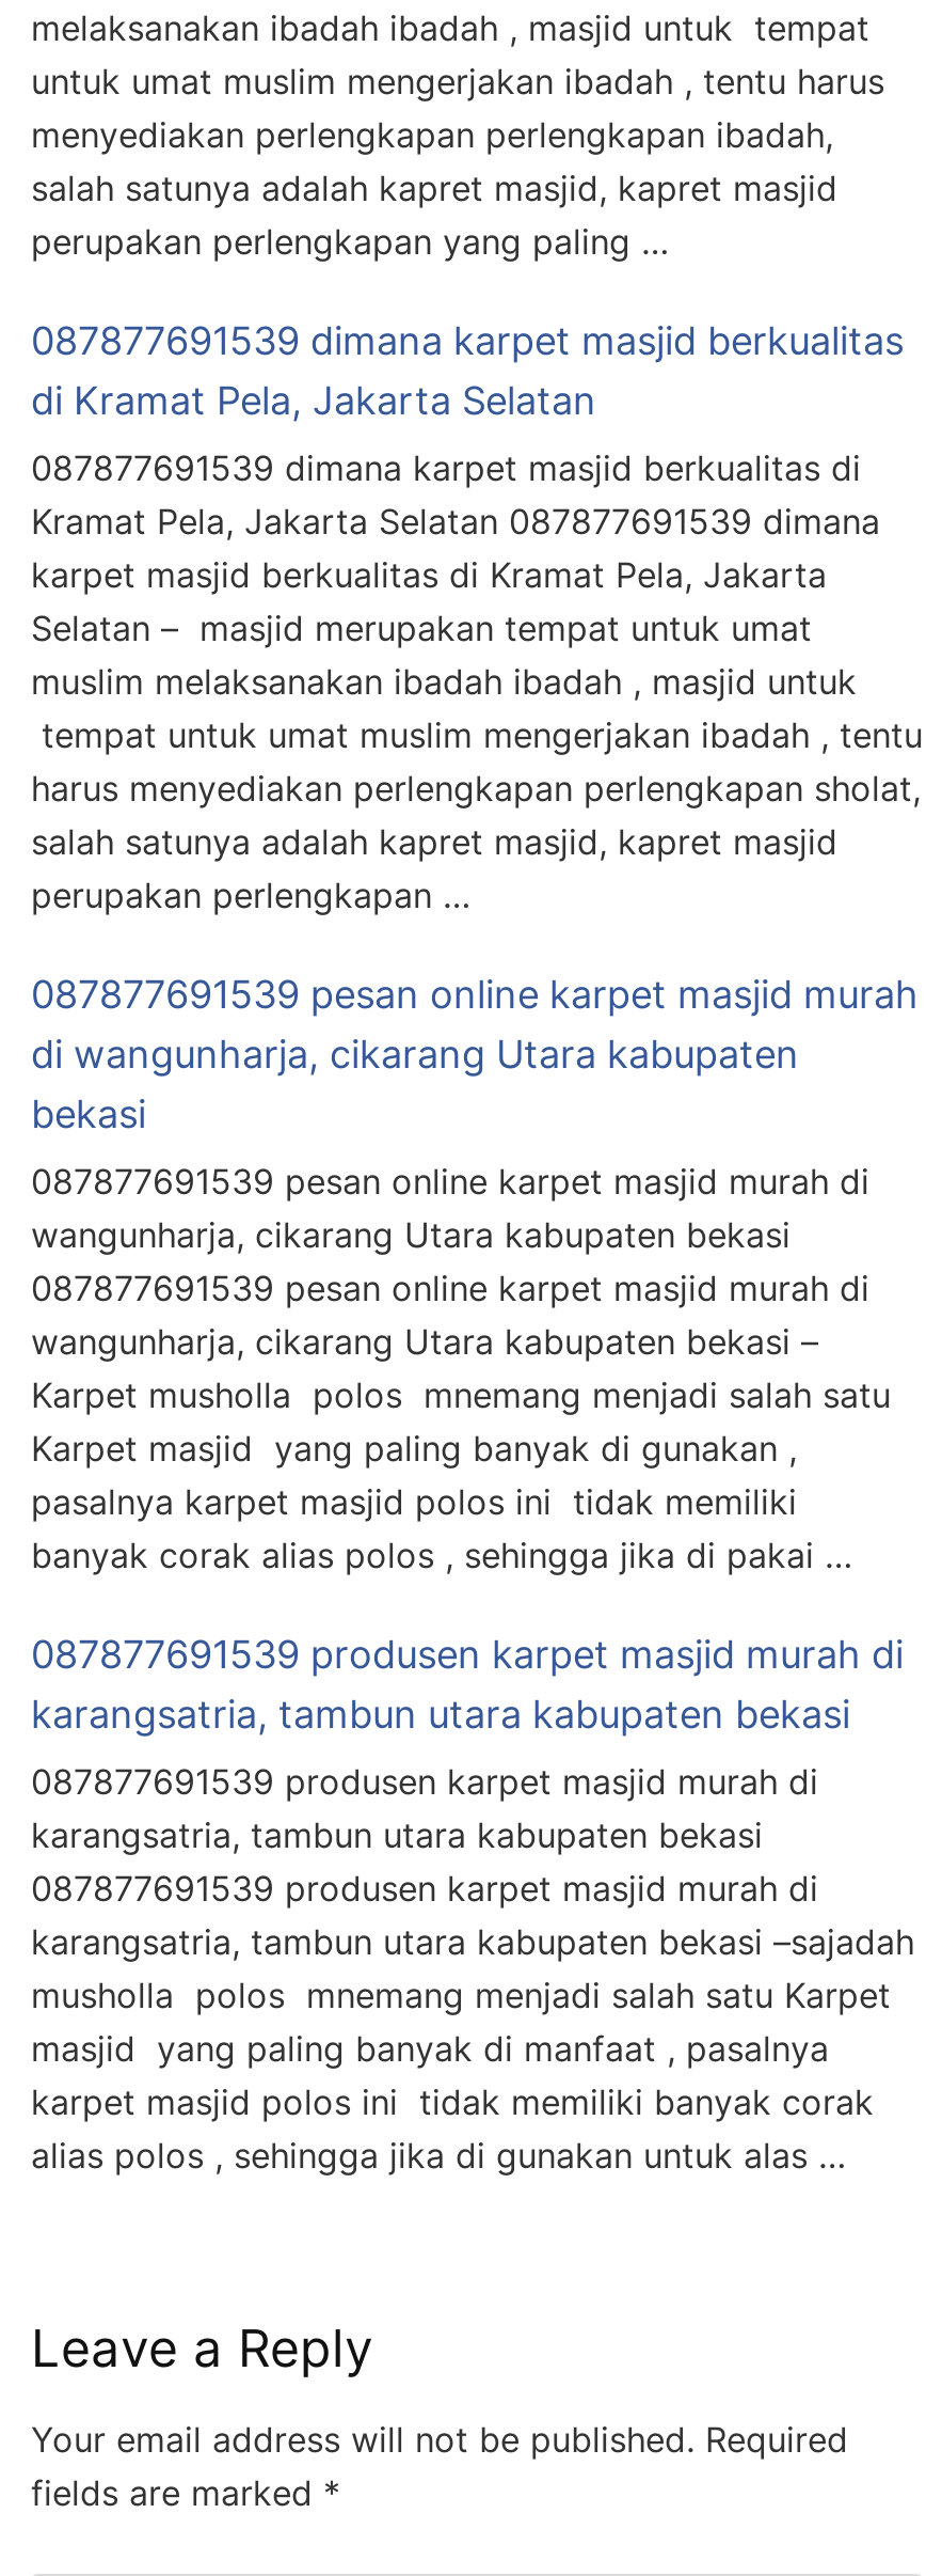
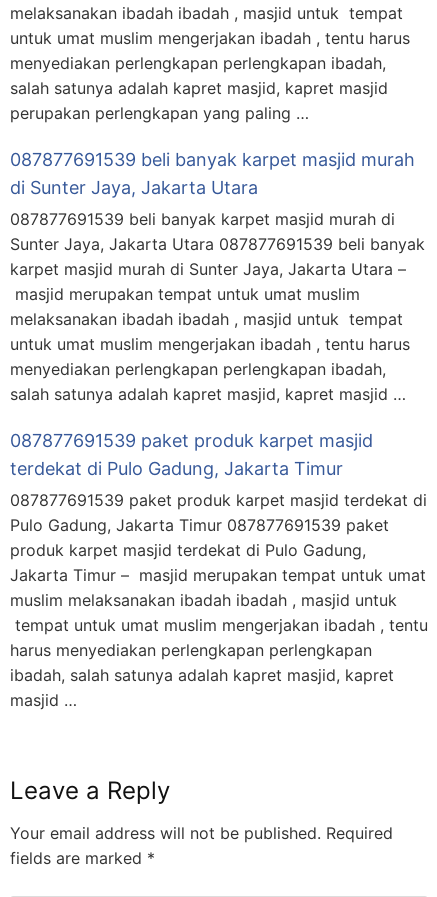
[31,318,904,649] 087877691539 dimana karpet masjid berkualitas | di Kramat Pela, Jakarta Selatan | 087877691539 dimana karpet masjid berkualitas di | Kramat Pela, Jakarta Selatan 087877691539 dimana | karpet masjid berkualitas di Kramat Pela, Jakarta | Selatan – masjid merupakan tempat untuk umat -> [10,149,427,585] 087877691539 beli banyak karpet masjid murah | di Sunter Jaya, Jakarta Utara | 087877691539 beli banyak karpet masjid murah di | Sunter Jaya, Jakarta Utara 087877691539 beli banyak | karpet masjid murah di Sunter Jaya, Jakarta Utara – | masjid merupakan tempat untuk umat muslim | melaksanakan ibadah ibadah , masjid untuk tempat | untuk umat muslim mengerjakan ibadah , tentu harus | menyediakan perlengkapan perlengkapan ibadah, | salah satunya adalah kapret masjid, kapret masjid … | 087877691539 paket produk karpet masjid | terdekat di Pulo Gadung, Jakarta Timur | 087877691539 paket produk karpet masjid terdekat di | Pulo Gadung, Jakarta Timur 087877691539 paket | produk karpet masjid terdekat di Pulo Gadung, | Jakarta Timur – masjid merupakan tempat untuk umat
moved [31,660,923,756] -> [10,590,428,635]: muslim melaksanakan ibadah ibadah , masjid untuk | tempat untuk umat muslim mengerjakan ibadah , tentu
[31,767,921,2176] harus menyediakan perlengkapan perlengkapan sholat, | salah satunya adalah kapret masjid, kapret masjid | perupakan perlengkapan … | 087877691539 pesan online karpet masjid murah | di wangunharja, cikarang Utara kabupaten | bekasi | 087877691539 pesan online karpet masjid murah di | wangunharja, cikarang Utara kabupaten bekasi | 087877691539 pesan online karpet masjid murah di | wangunharja, cikarang Utara kabupaten bekasi – | Karpet musholla polos mnemang menjadi salah satu | Karpet masjid yang paling banyak di gunakan , | pasalnya karpet masjid polos ini tidak memiliki | banyak corak alias polos , sehingga jika di pakai … | 087877691539 produsen karpet masjid murah di | karangsatria, tambun utara kabupaten bekasi | 087877691539 produsen karpet masjid murah di | karangsatria, tambun utara kabupaten bekasi | 087877691539 produsen karpet masjid murah di | karangsatria, tambun utara kabupaten bekasi –sajadah | musholla polos mnemang menjadi salah satu Karpet | masjid yang paling banyak di manfaat , pasalnya | karpet masjid polos ini tidak memiliki banyak corak | alias polos , sehingga jika di gunakan untuk alas … -> [10,640,394,710] harus menyediakan perlengkapan perlengkapan | ibadah, salah satunya adalah kapret masjid, kapret | masjid …

